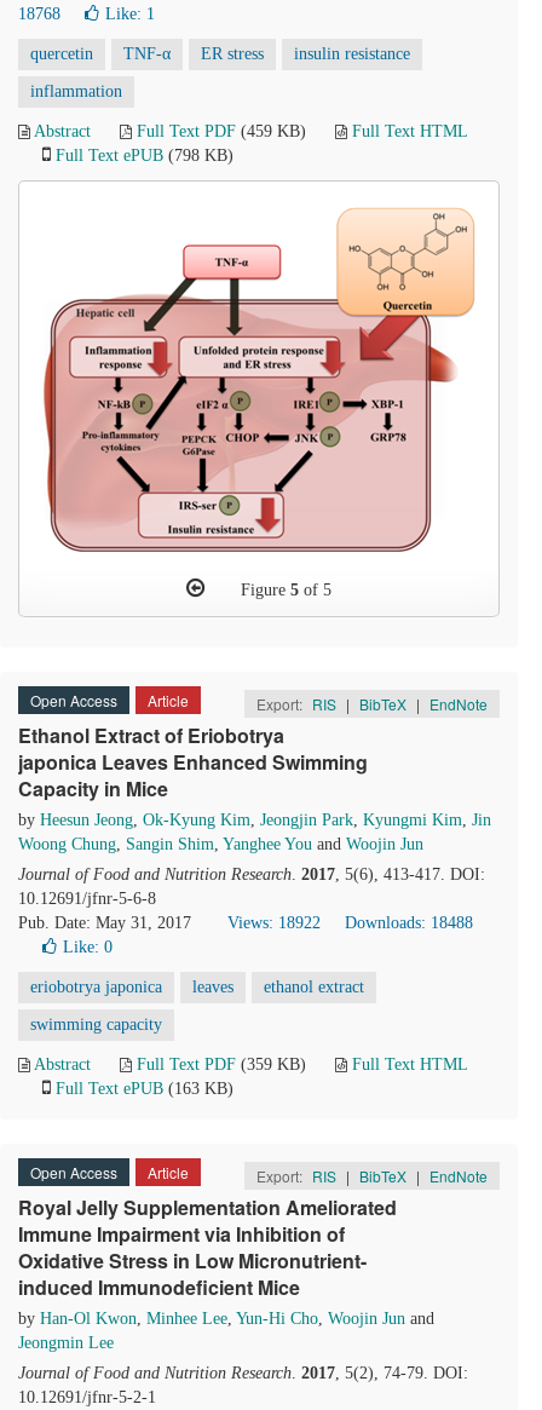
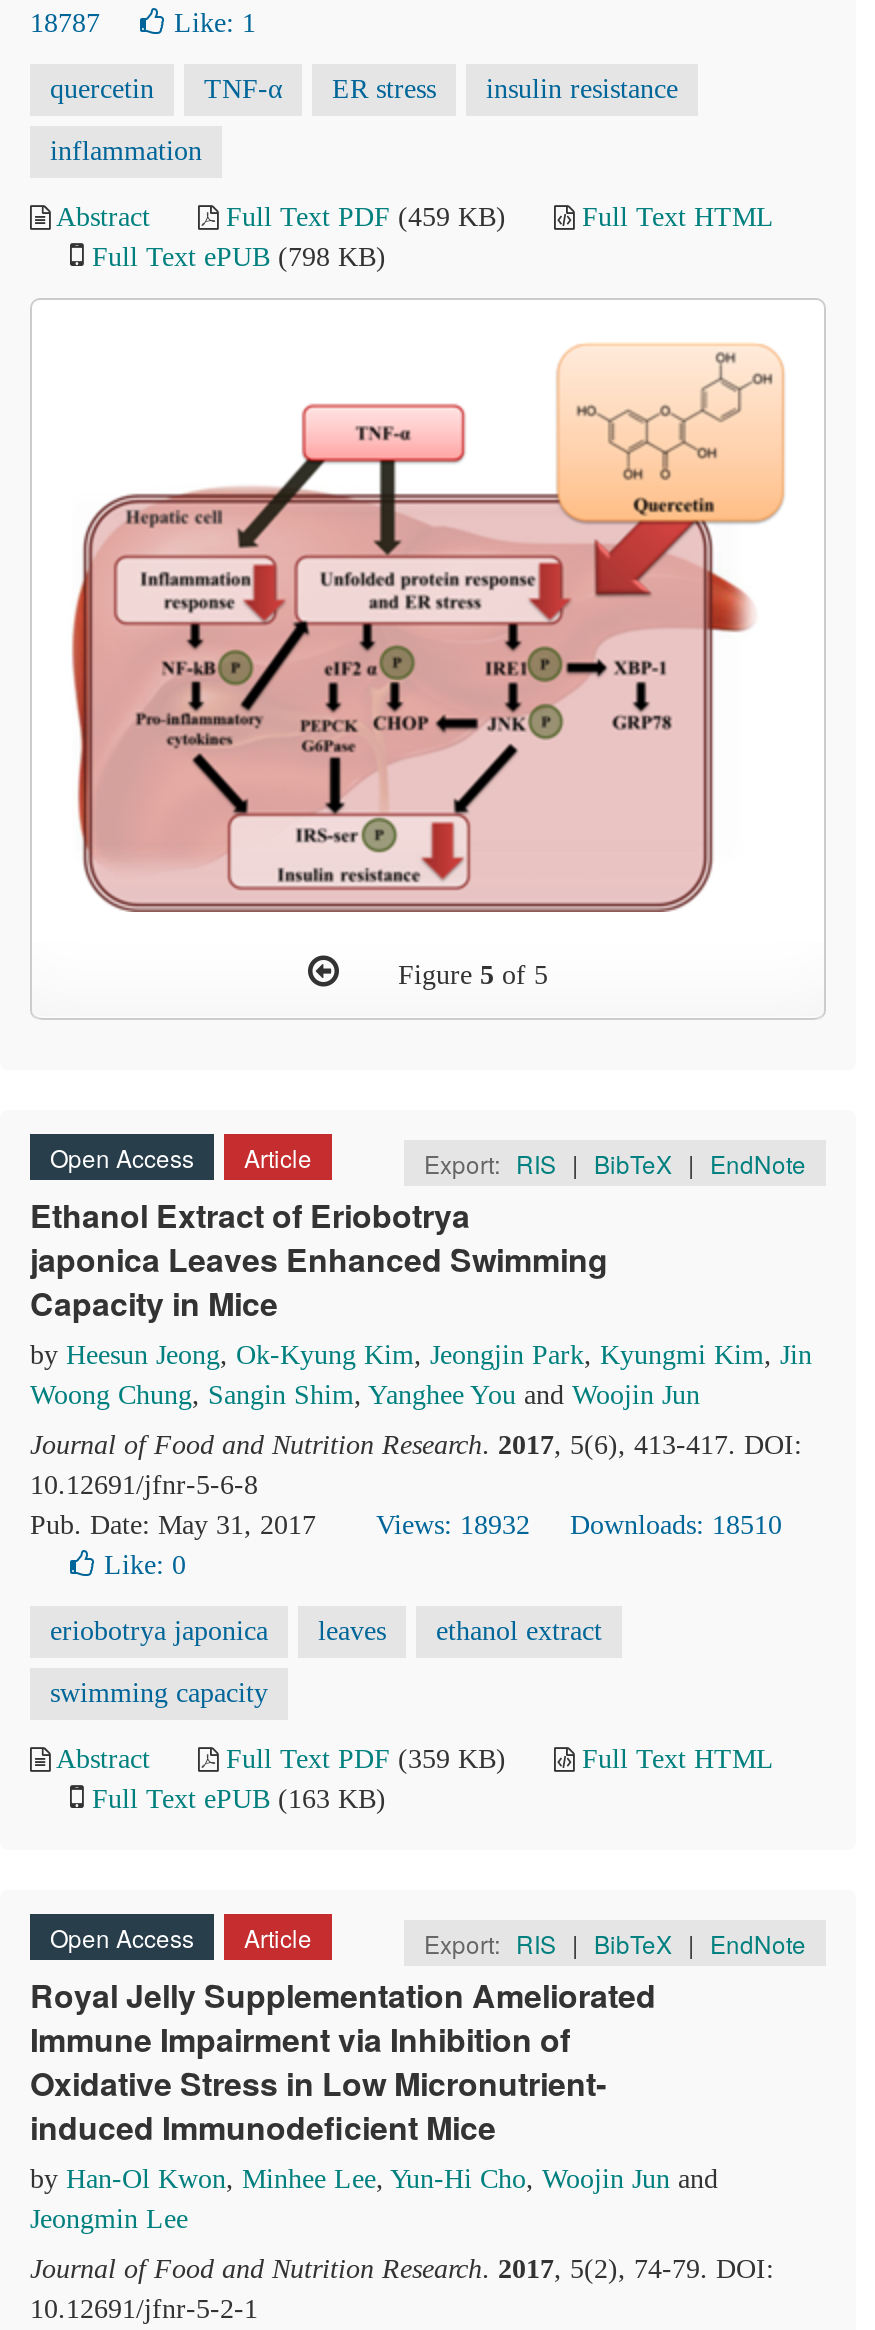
[18,5,60,23] 18768 -> [30,8,100,38] 18787
[227,914,321,932] Views: 18922 -> [376,1510,530,1540] Views: 18932
[345,914,473,932] Downloads: 18488 -> [570,1510,782,1540] Downloads: 18510

